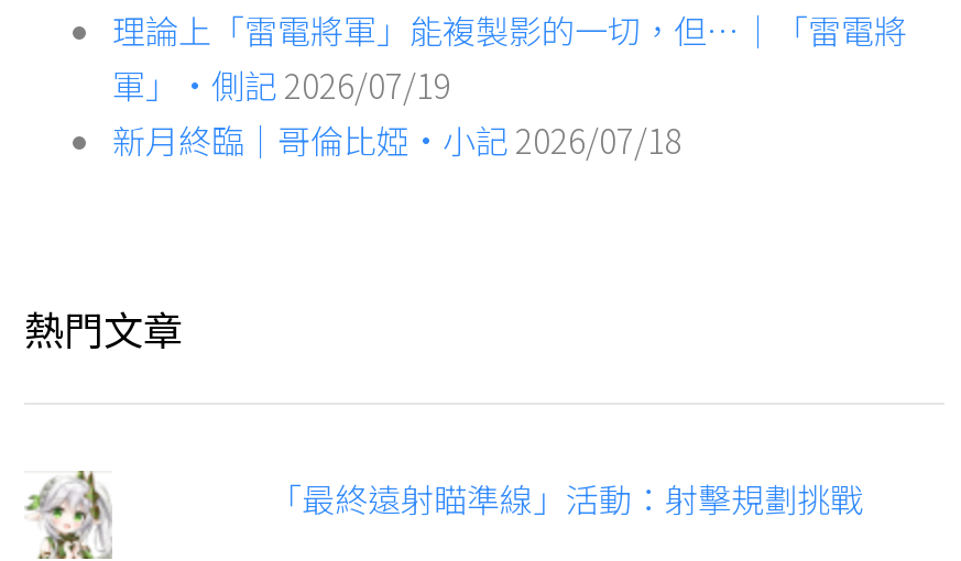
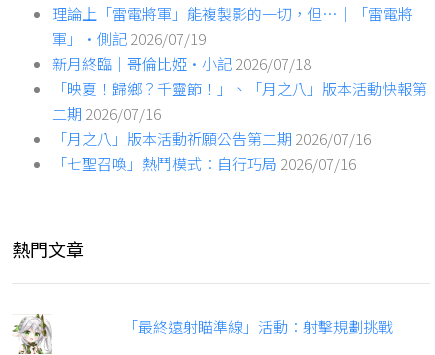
none -> [52,78,427,174] 「映夏！歸鄉？千靈節！」、「月之八」版本活動快報第 | 二期 2026/07/16 | 「月之八」版本活動祈願公告第二期 2026/07/16 | 「七聖召喚」熱鬥模式：自行巧局 2026/07/16

